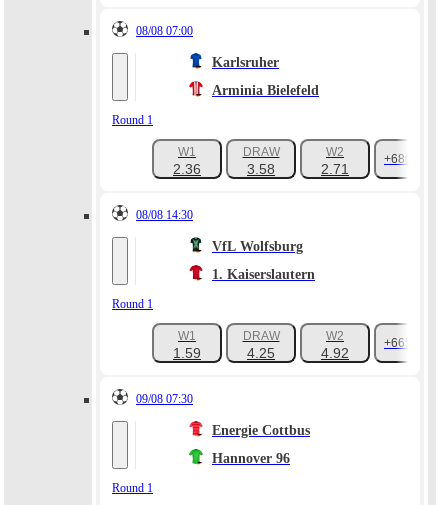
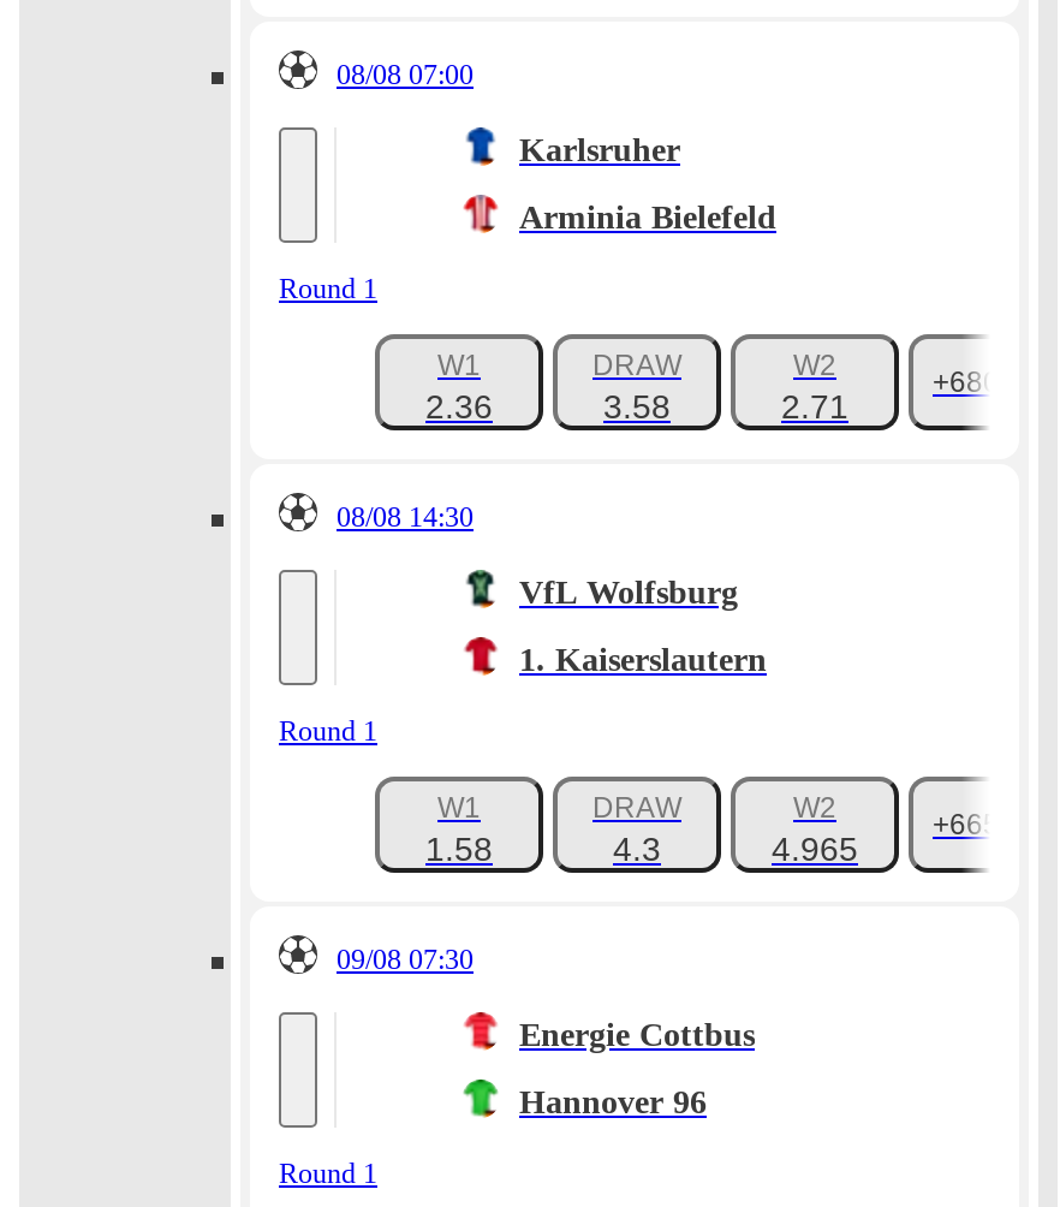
[173,345,201,361] 1.59 -> [425,830,493,868] 1.58
[247,345,275,361] 4.25 -> [613,830,661,868] 4.3
[321,345,349,361] 4.92 -> [772,830,858,868] 4.965

